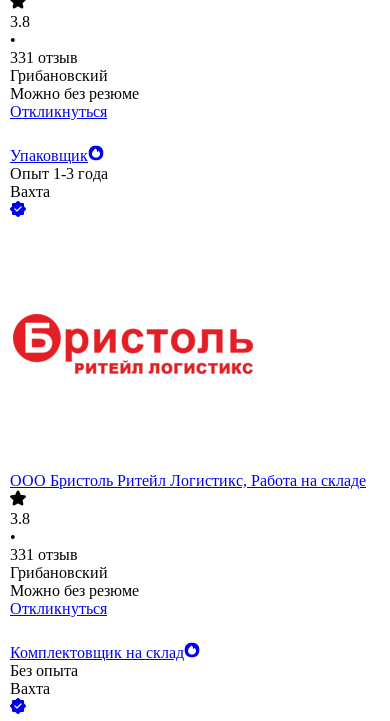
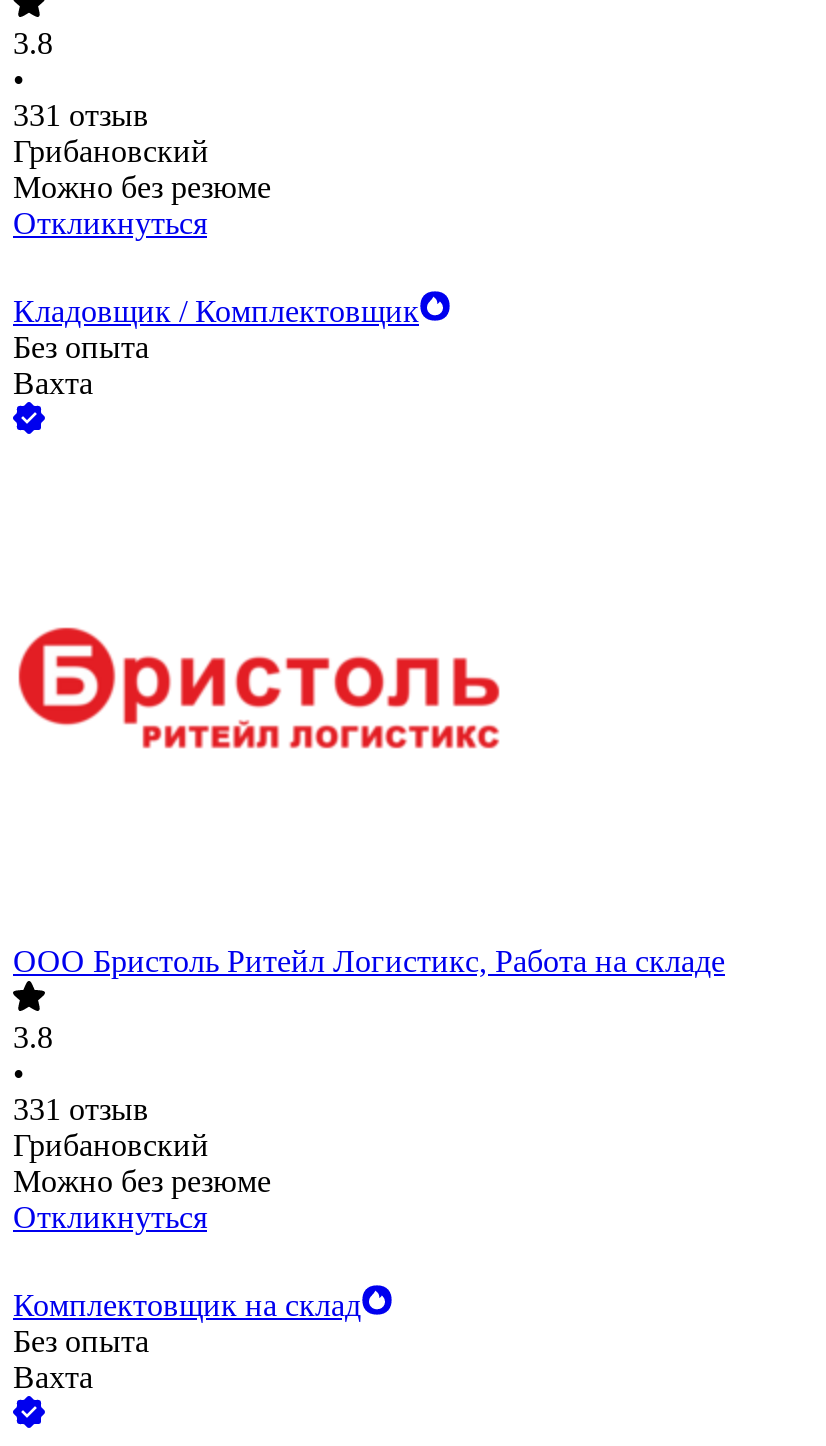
[10,147,108,182] Упаковщик | Опыт 1-3 года -> [13,295,419,365] Кладовщик / Комплектовщик | Без опыта

